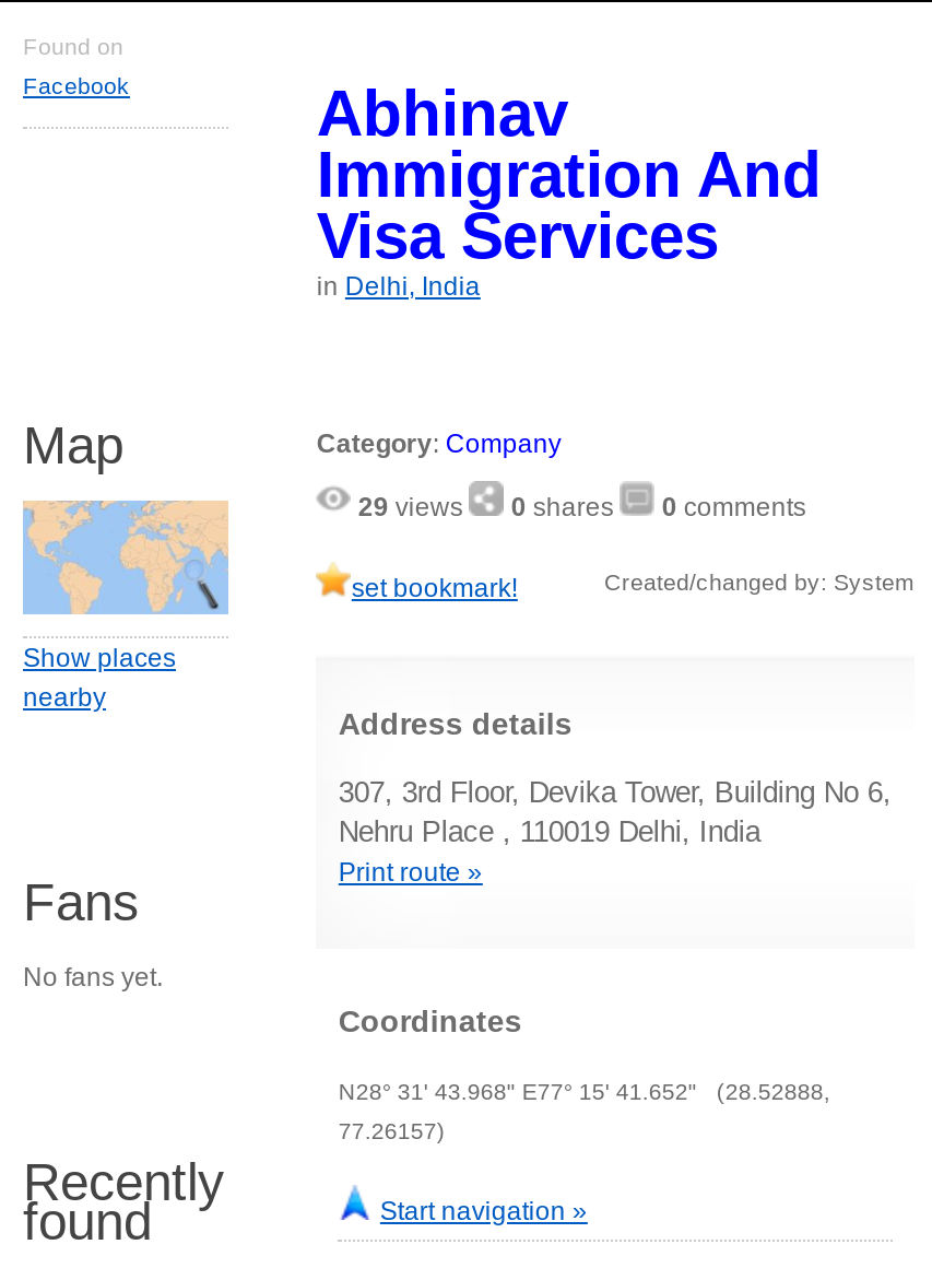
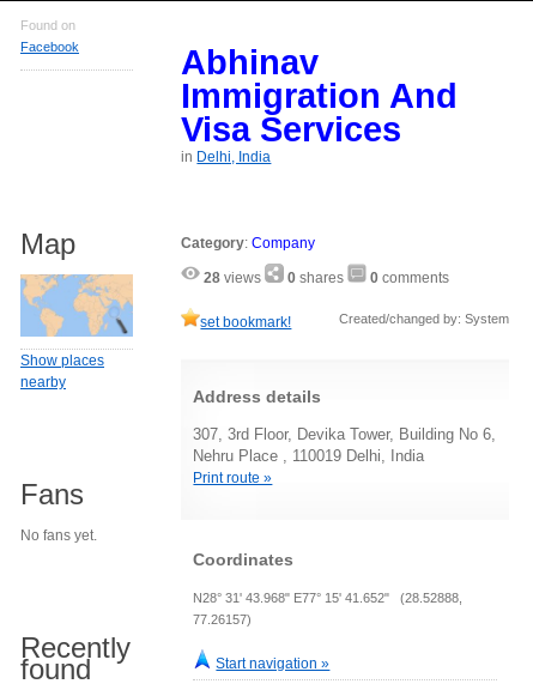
[358,492,806,523] 29 views 0 shares 0 comments -> [204,270,450,286] 28 views 0 shares 0 comments

